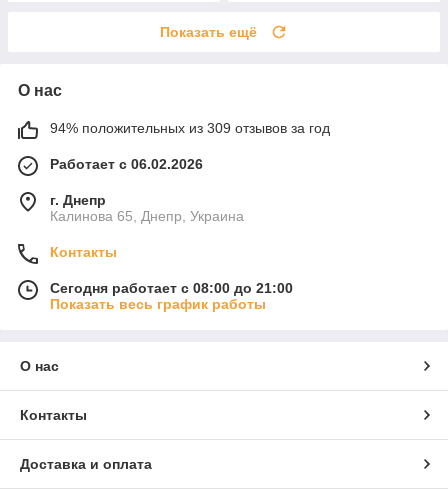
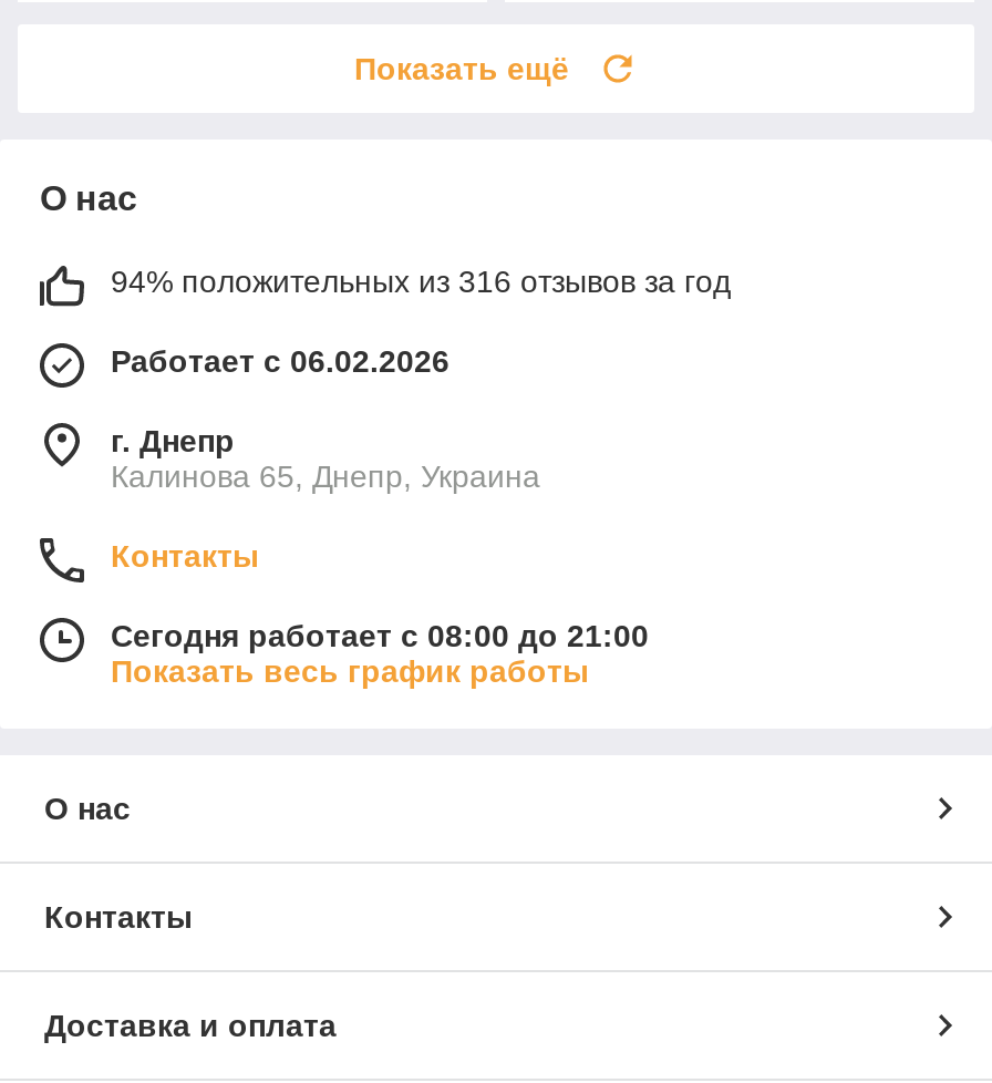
[50,120,330,136] 94% положительных из 309 отзывов за год -> [111,263,731,299] 94% положительных из 316 отзывов за год

